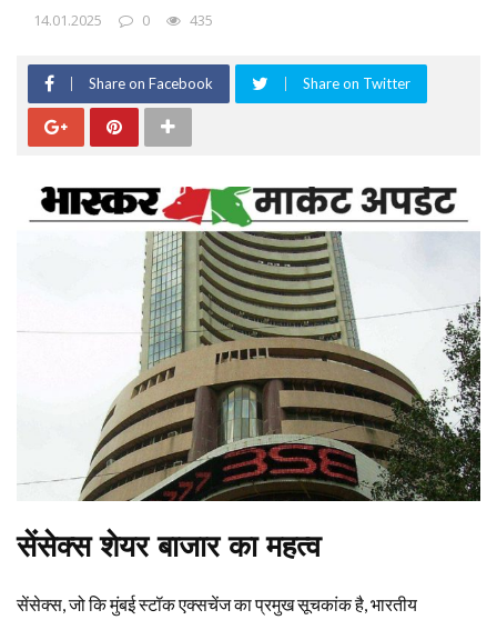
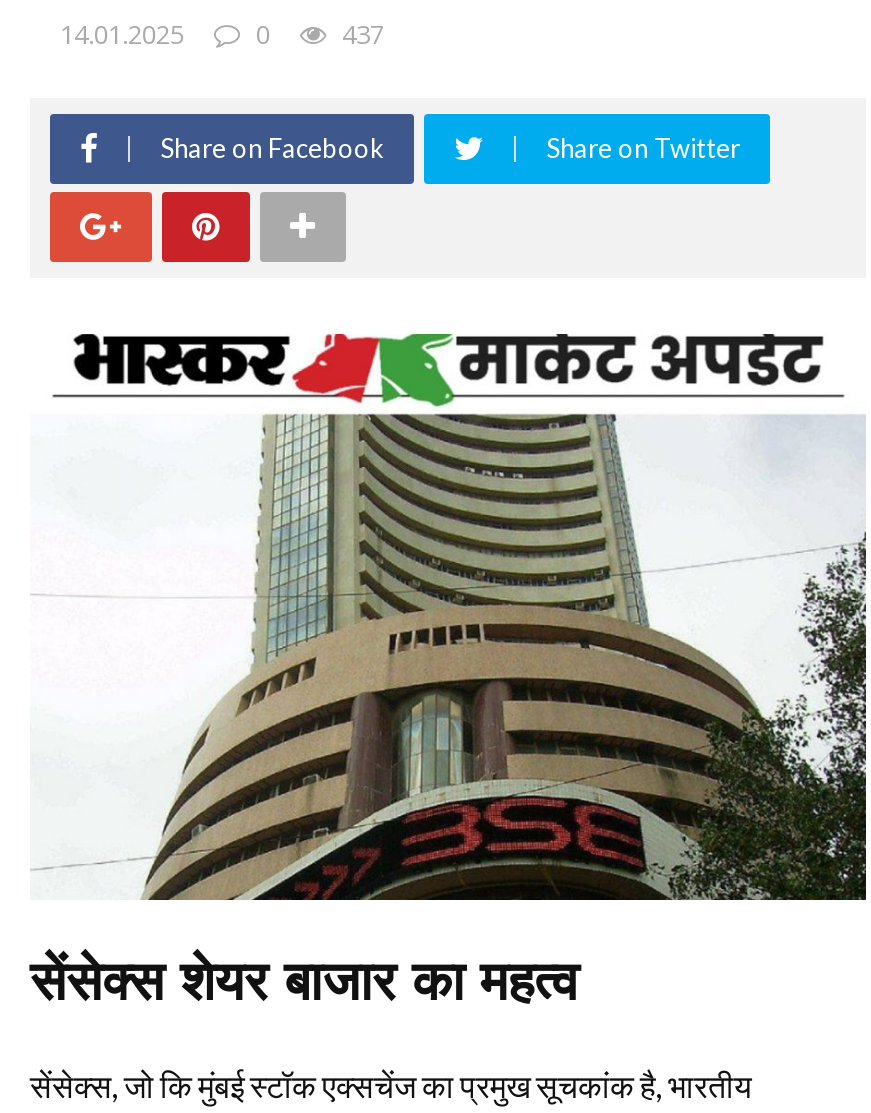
[33,10,213,30] 14.01.2025 0 435 -> [60,16,384,52] 14.01.2025 0 437

